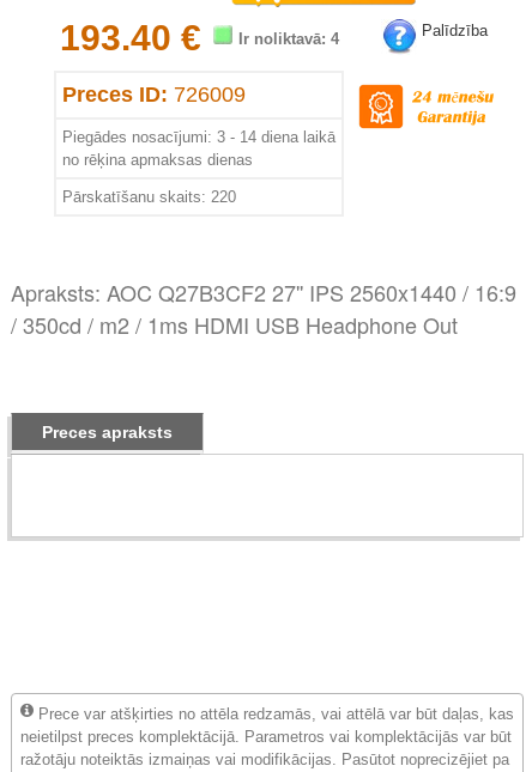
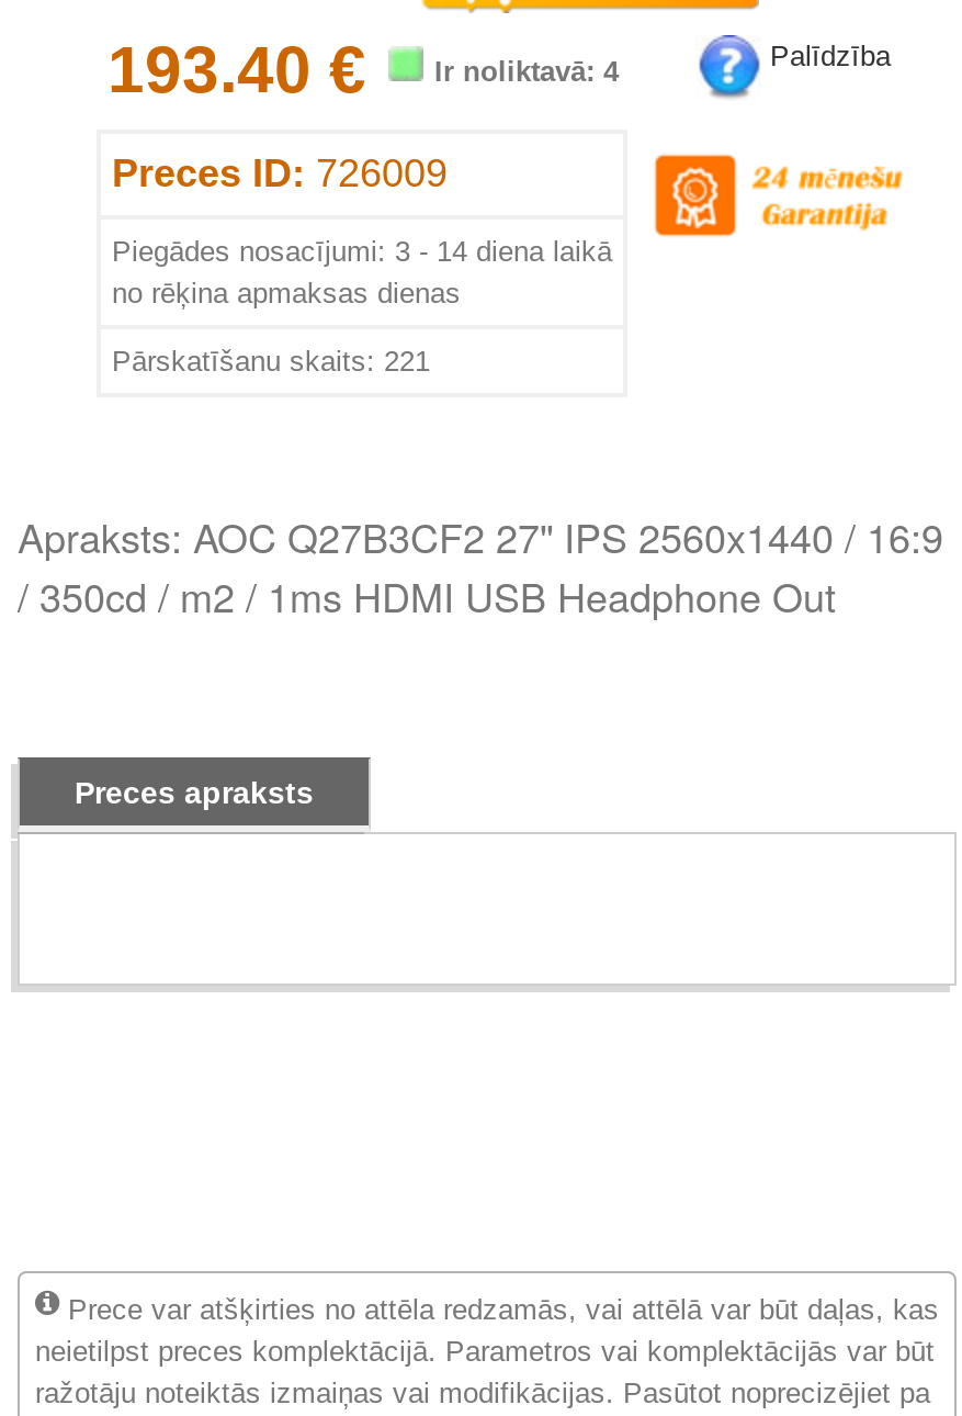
[62,188,236,206] Pārskatīšanu skaits: 220 -> [112,345,430,378] Pārskatīšanu skaits: 221

